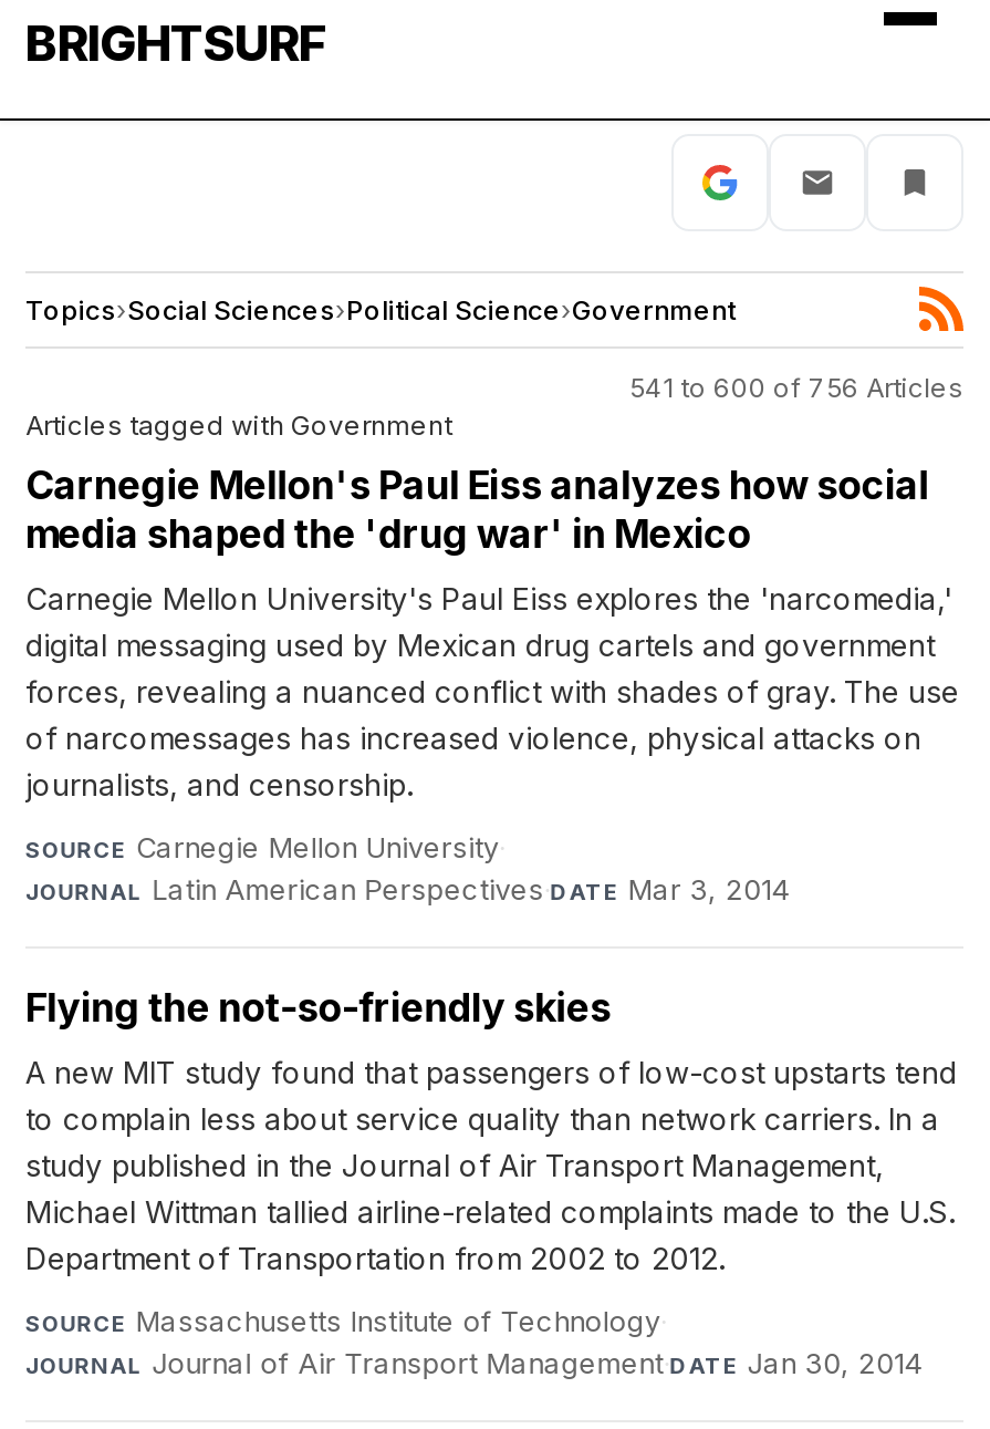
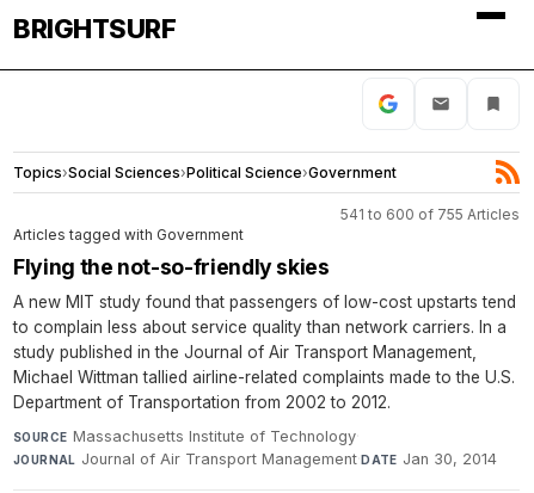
[629,370,963,404] 541 to 600 of 756 Articles -> [340,205,520,223] 541 to 600 of 755 Articles
[25,461,959,906] Carnegie Mellon's Paul Eiss analyzes how social | media shaped the 'drug war' in Mexico | Carnegie Mellon University's Paul Eiss explores the 'narcomedia,' | digital messaging used by Mexican drug cartels and government | forces, revealing a nuanced conflict with shades of gray. The use | of narcomessages has increased violence, physical attacks on | journalists, and censorship. | SOURCE Carnegie Mellon University · | JOURNAL Latin American Perspectives · DATE Mar 3, 2014 -> none

